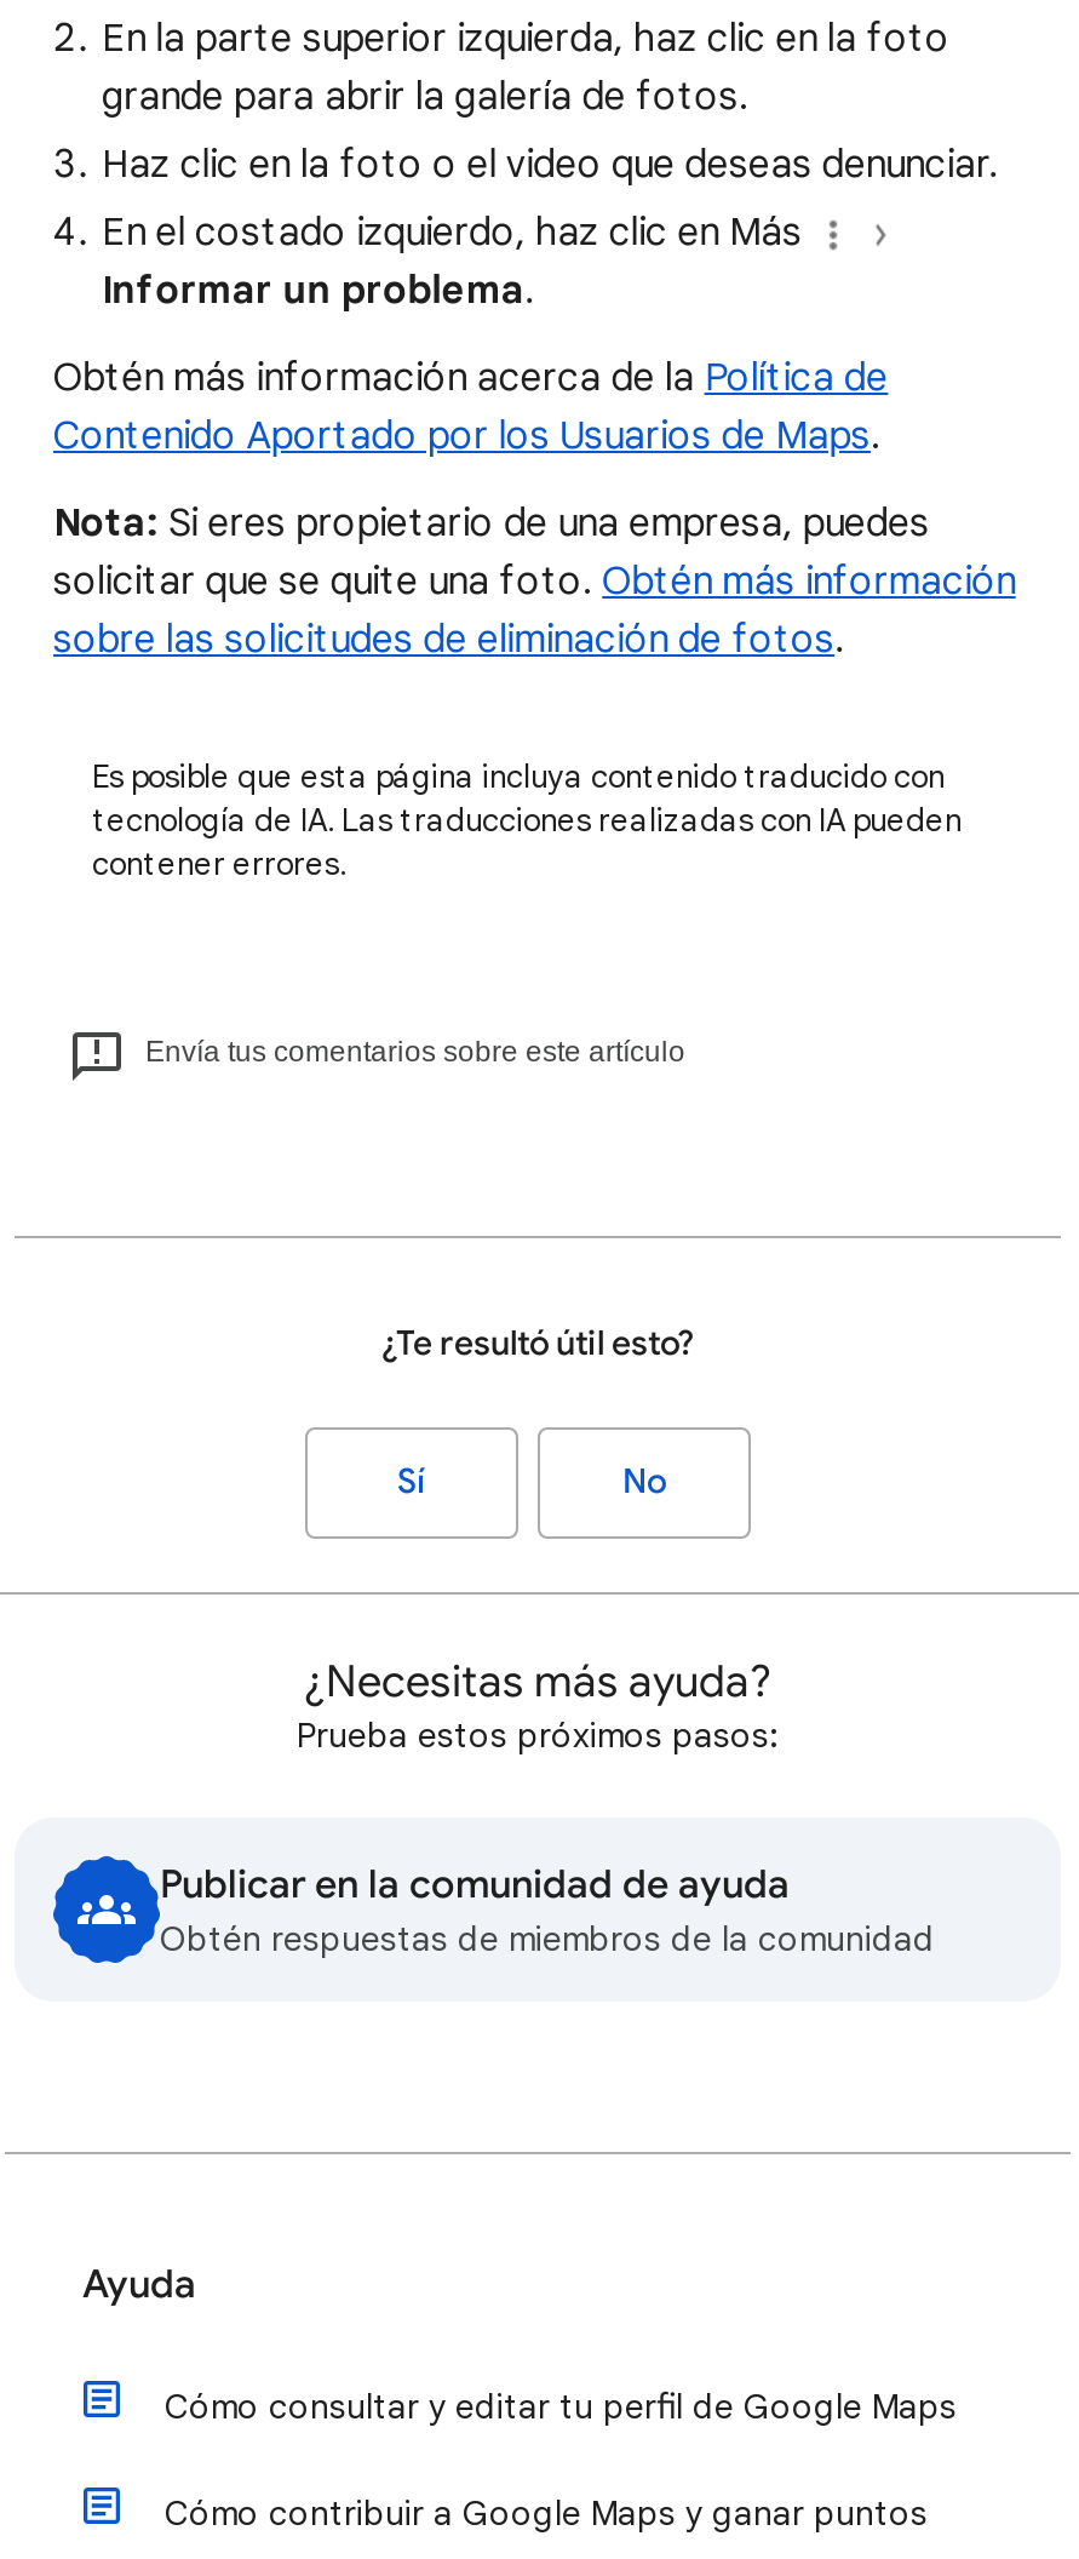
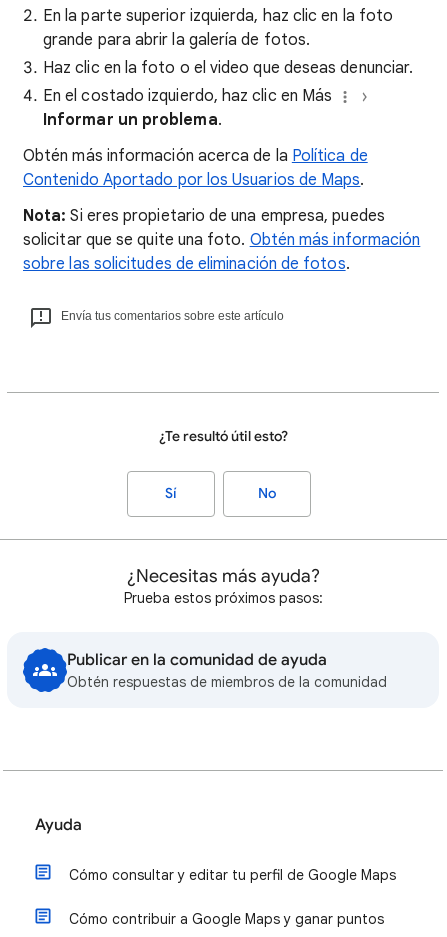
[92,756,962,885] Es posible que esta página incluya contenido traducido con | tecnología de IA. Las traducciones realizadas con IA pueden | contener errores. -> none

